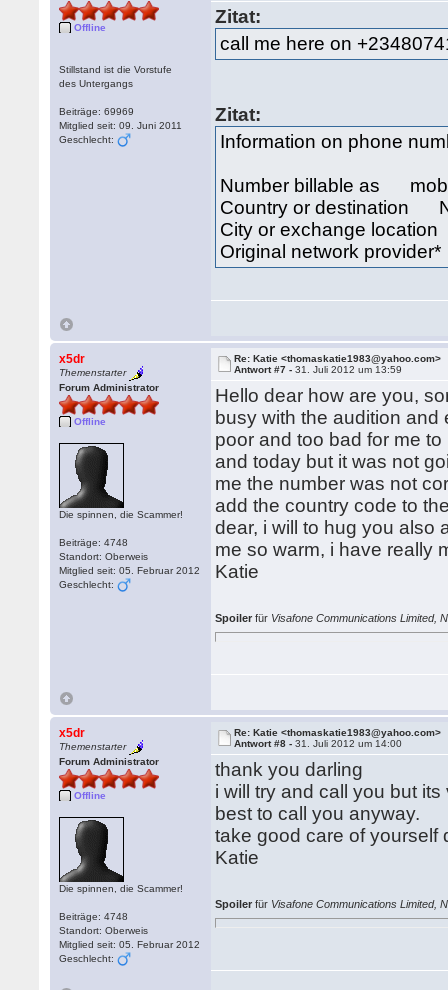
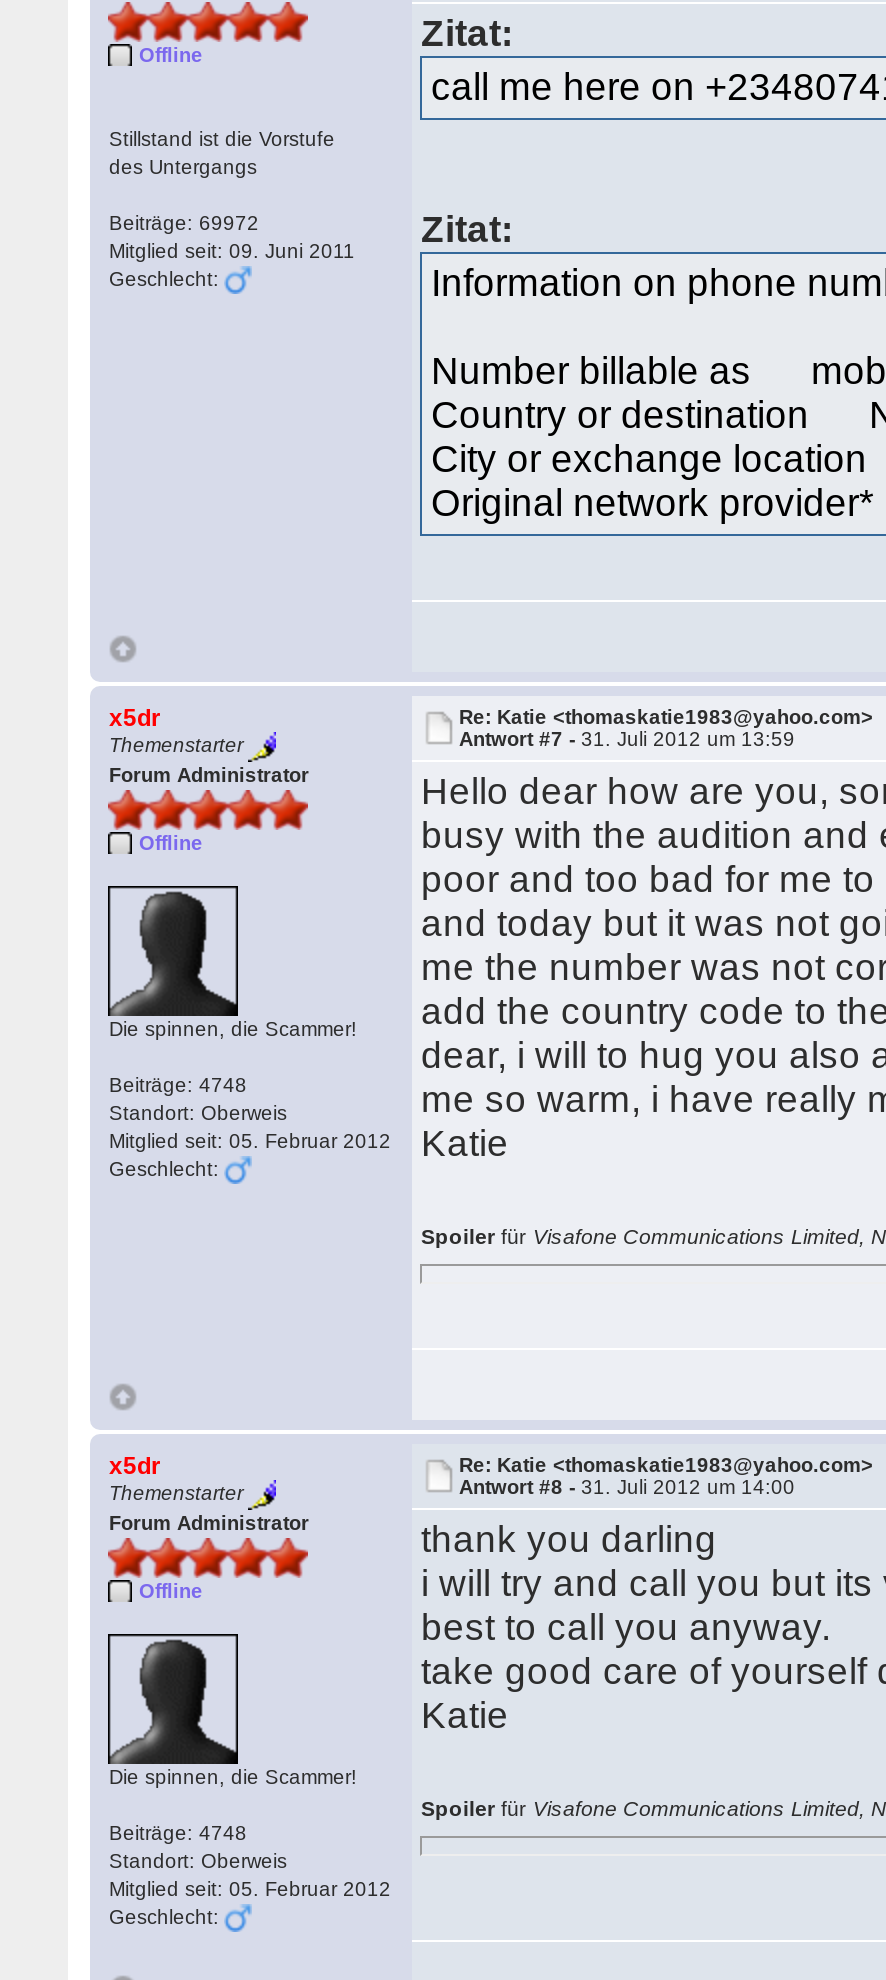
[59,106,134,117] Beiträge: 69969 -> [109,212,259,234] Beiträge: 69972

